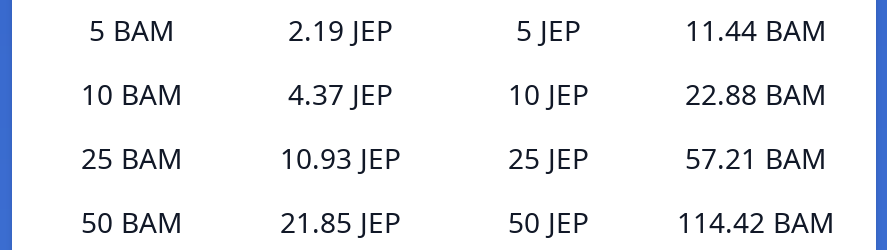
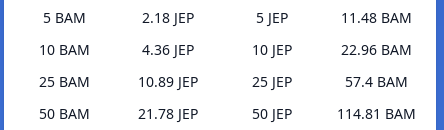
[288,11,392,49] 2.19 JEP -> [142,8,194,27] 2.18 JEP
[685,11,827,49] 11.44 BAM -> [340,8,411,27] 11.48 BAM
[288,75,392,113] 4.37 JEP -> [142,40,194,59] 4.36 JEP
[685,75,827,113] 22.88 BAM -> [340,40,411,59] 22.96 BAM
[280,139,400,177] 10.93 JEP -> [138,72,198,91] 10.89 JEP
[685,139,827,177] 57.21 BAM -> [344,72,407,91] 57.4 BAM
[280,203,400,241] 21.85 JEP -> [138,104,198,123] 21.78 JEP
[677,203,835,241] 114.42 BAM -> [336,104,415,123] 114.81 BAM

